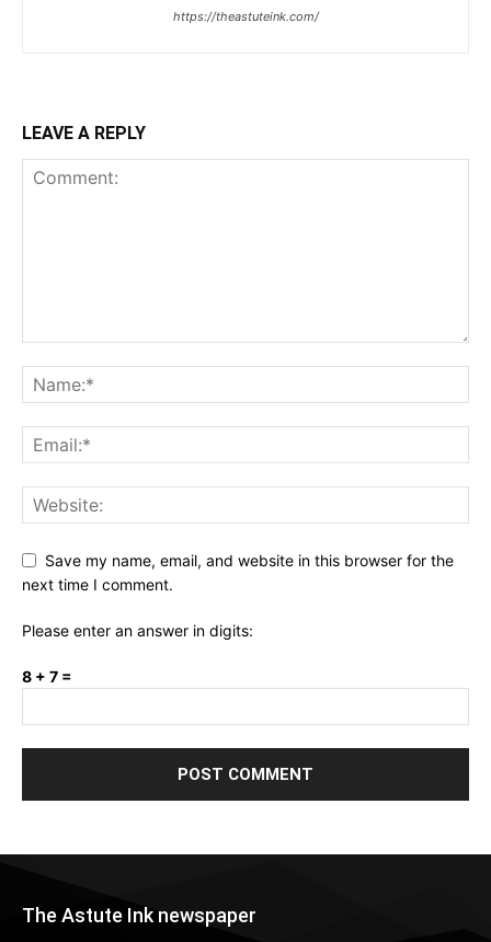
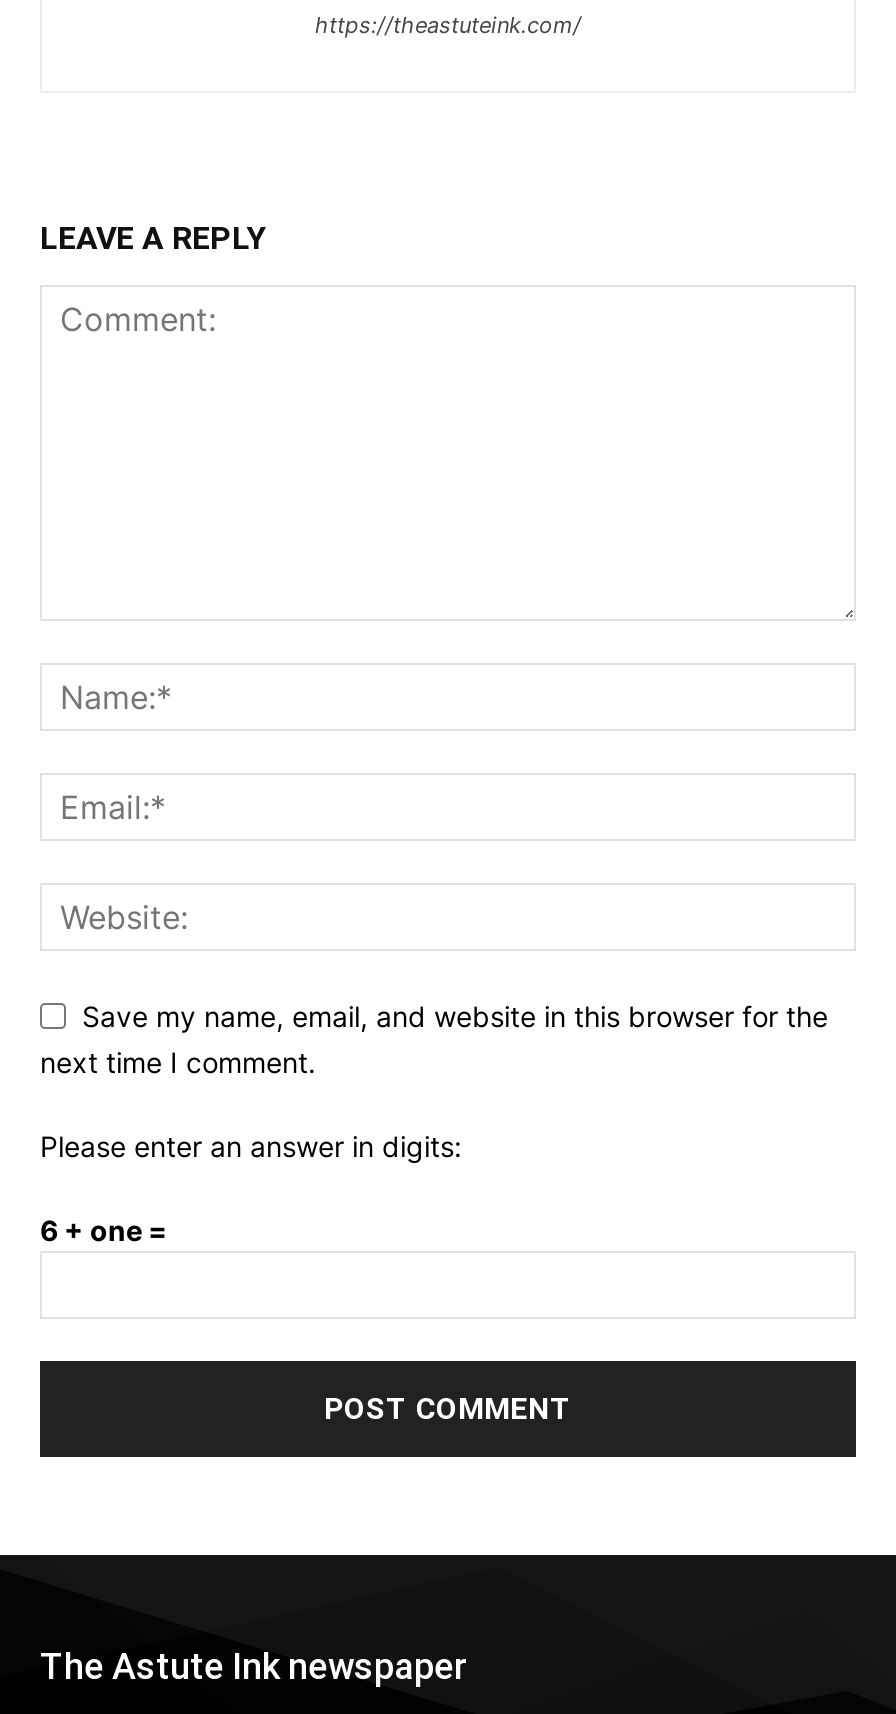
[22,667,72,686] 8 + 7 = -> [40,1213,168,1247] 6 + one =

